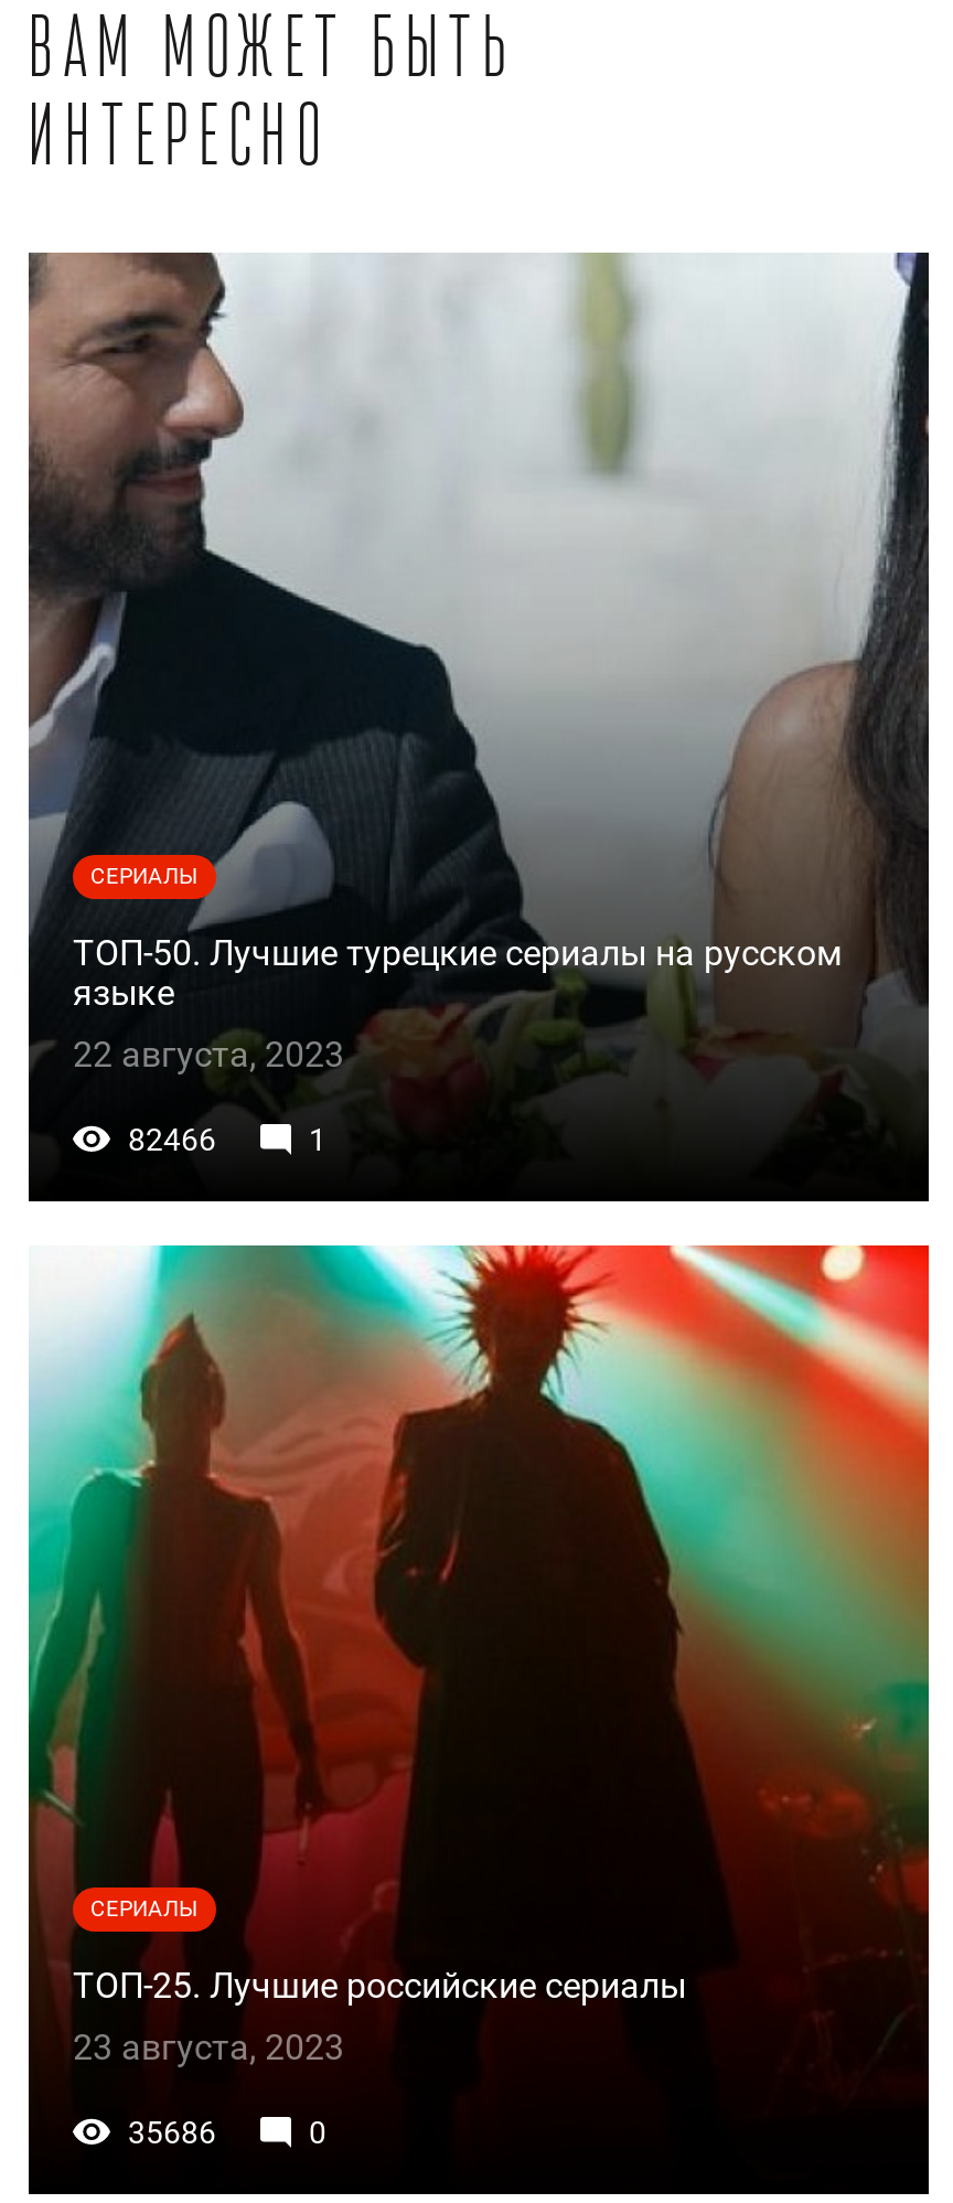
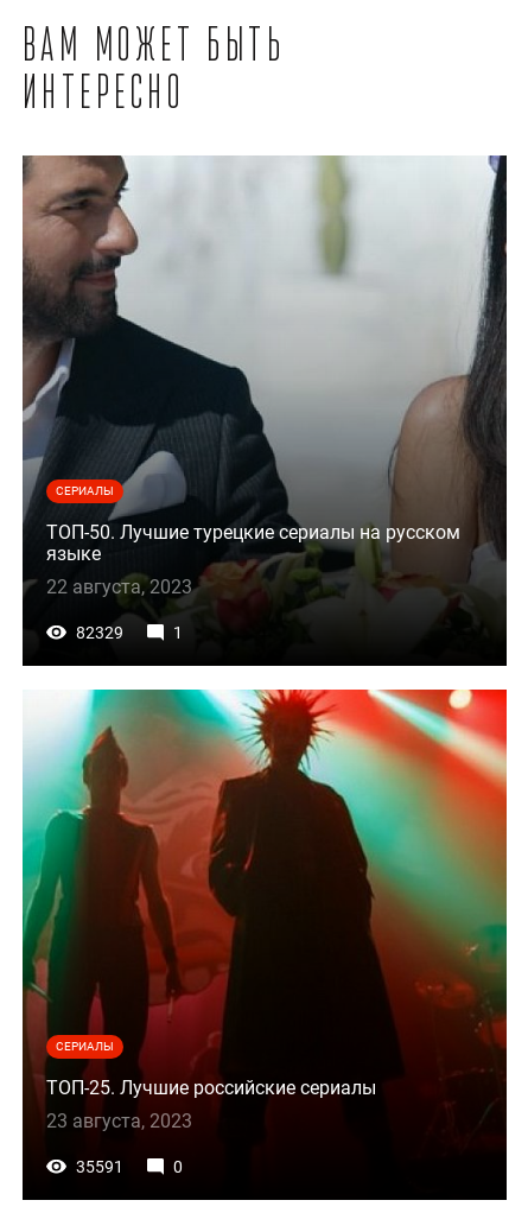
[128,1121,216,1156] 82466 -> [76,623,123,642] 82329
[128,2114,216,2149] 35686 -> [76,1157,123,1176] 35591

